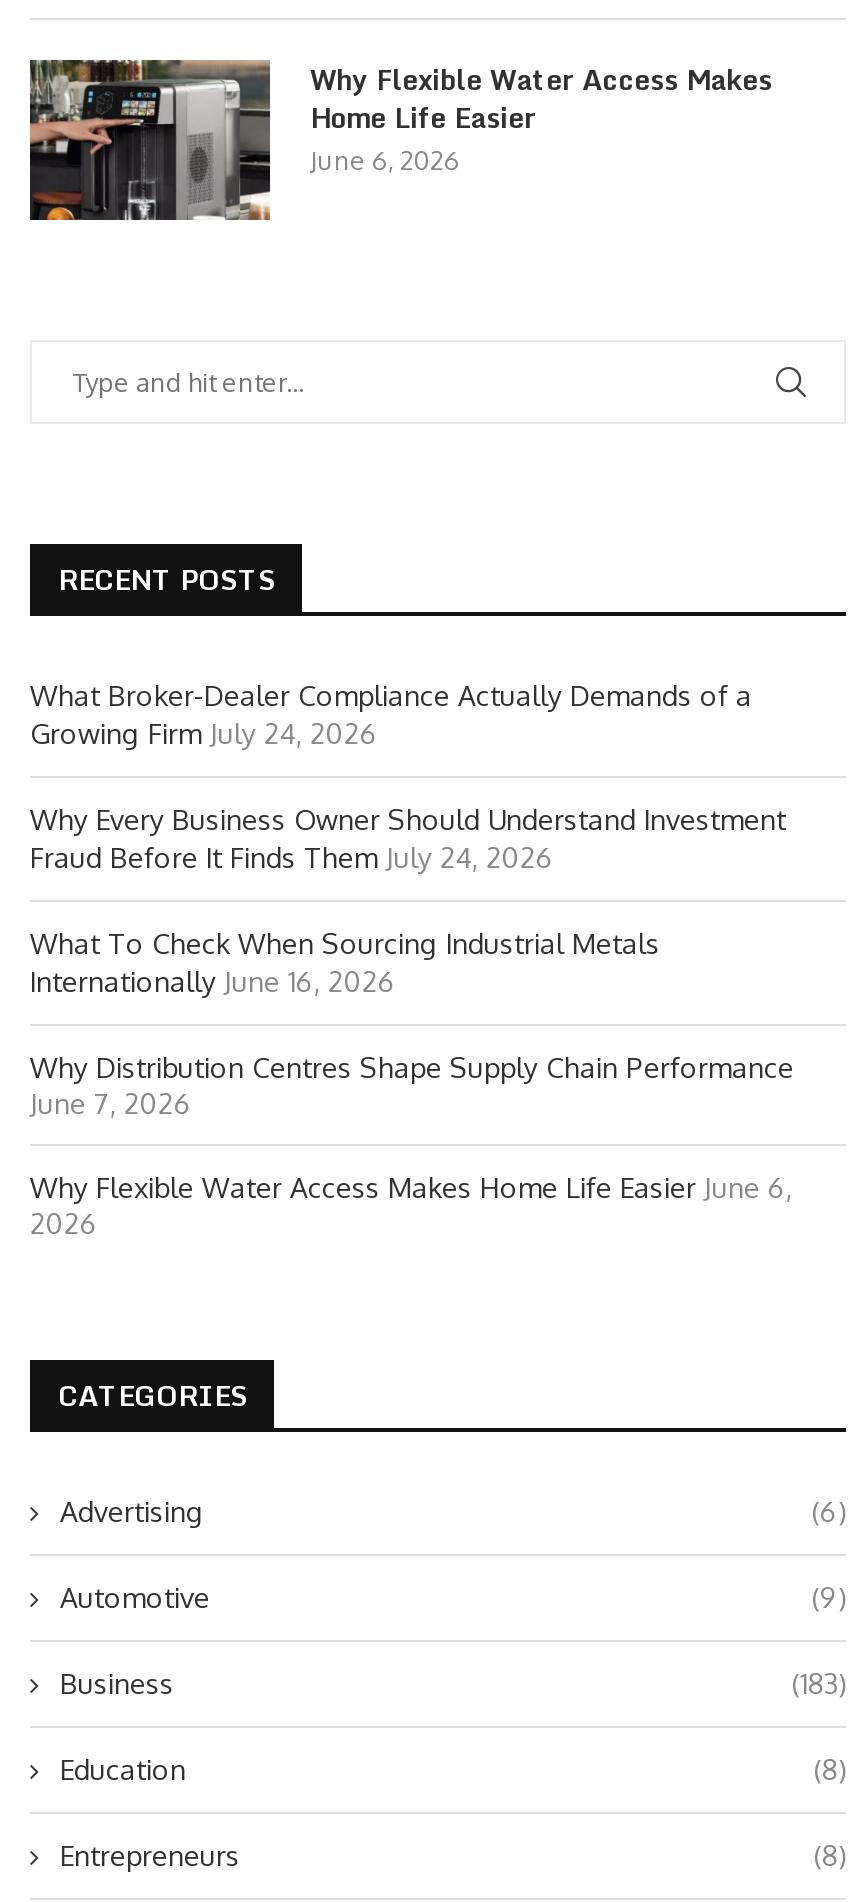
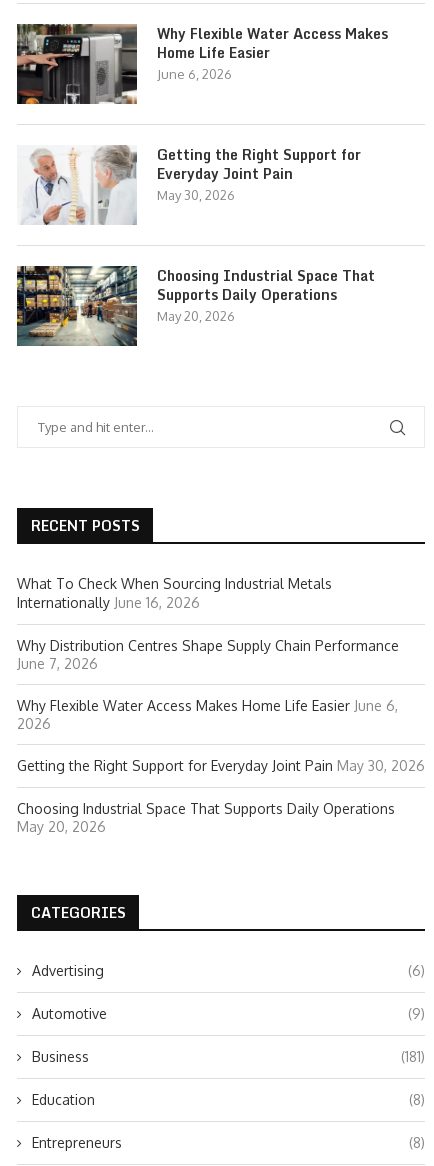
none -> [16,264,375,326] [image] | Choosing Industrial Space That | Supports Daily Operations | May 20, 2026
none -> [21,143,361,226] [image] | Getting the Right Support for | Everyday Joint Pain | May 30, 2026
moved [58,556,276,602] -> [31,514,140,537]: RECENT POSTS
[30,678,786,874] What Broker-Dealer Compliance Actually Demands of a | Growing Firm July 24, 2026 | Why Every Business Owner Should Understand Investment | Fraud Before It Finds Them July 24, 2026 -> none
none -> [17,757,425,835] Getting the Right Support for Everyday Joint Pain May 30, 2026 | Choosing Industrial Space That Supports Daily Operations | May 20, 2026
[792,1666,846,1700] (183) -> [401,1048,425,1065] (181)

